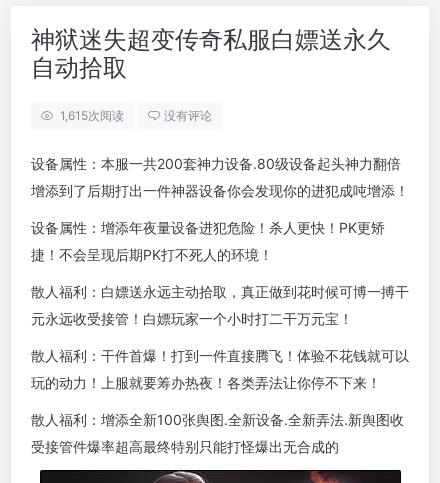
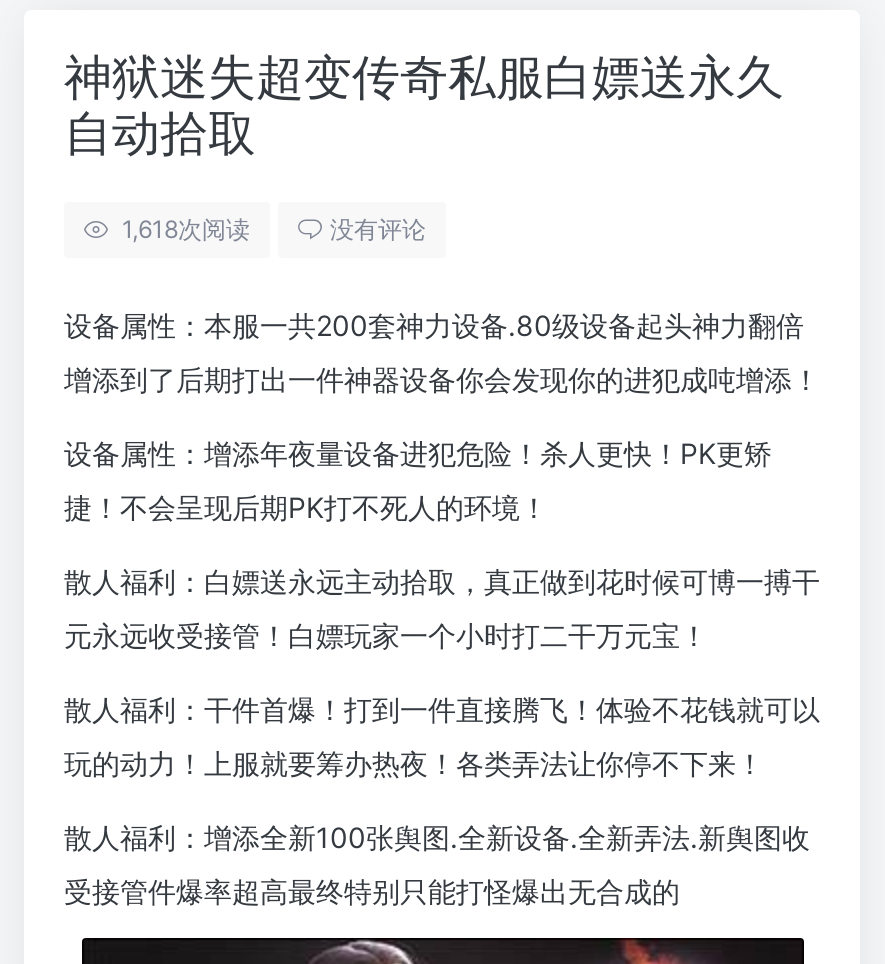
[60,108,124,123] 1,615次阅读 -> [122,214,250,244] 1,618次阅读

